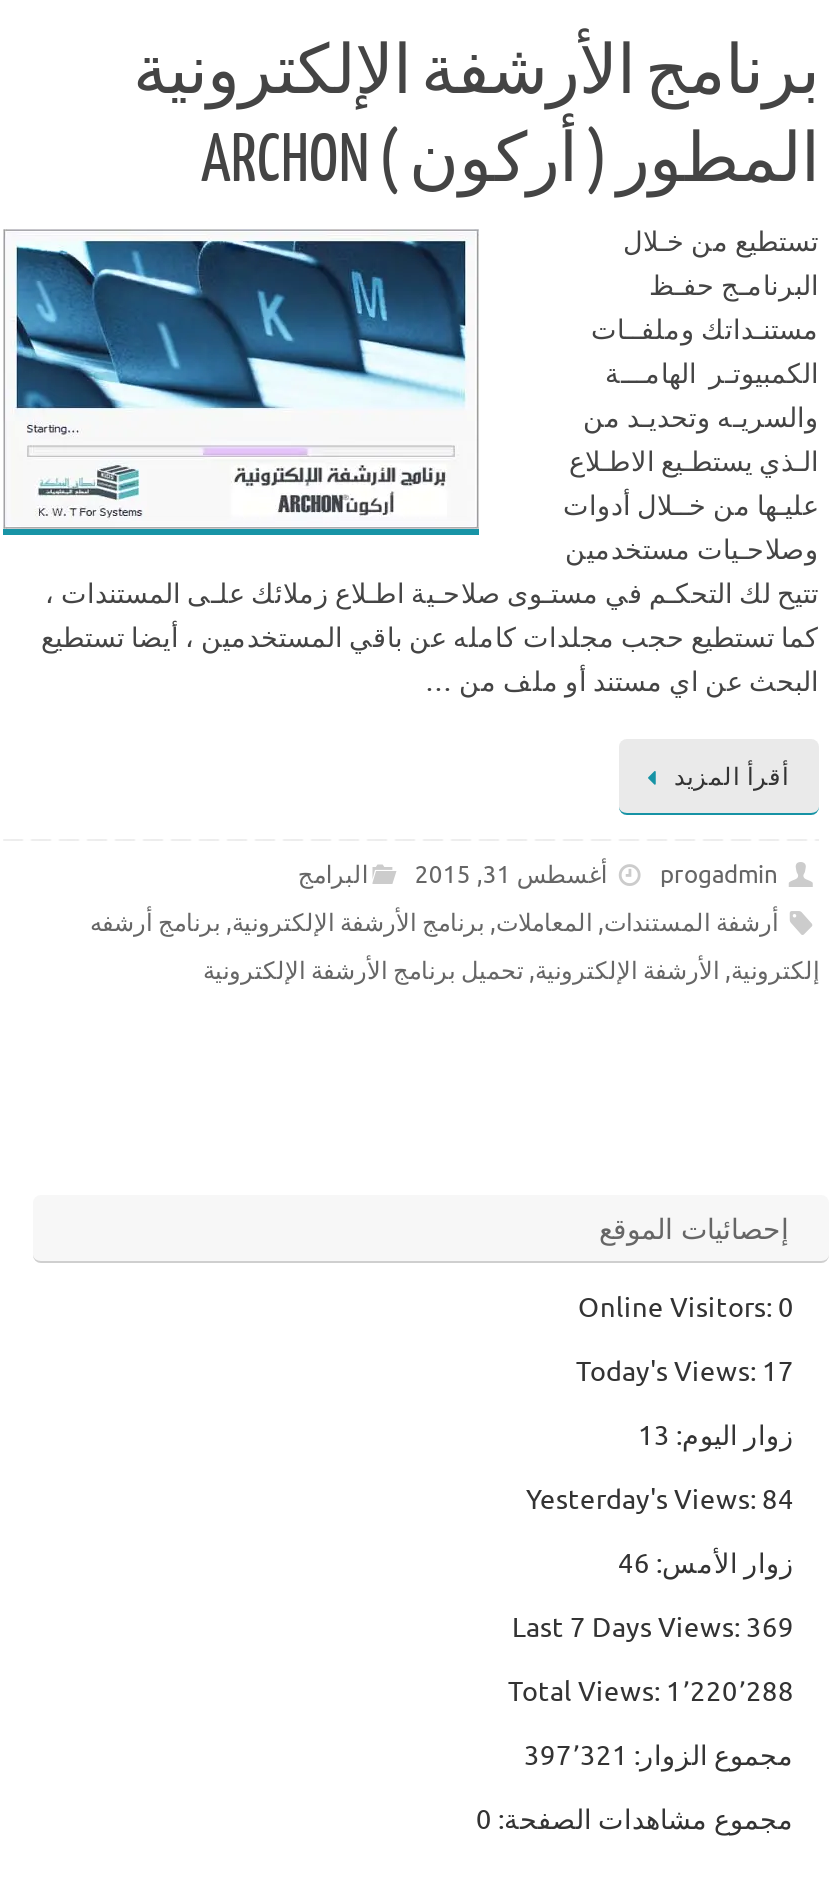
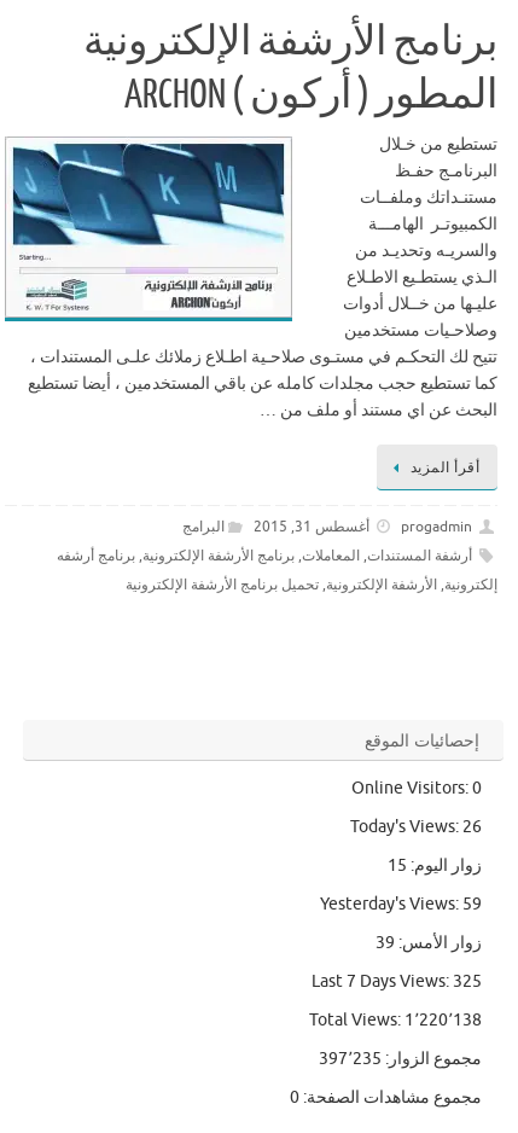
[576,1355,794,1389] Today's Views: 17 -> [351,817,482,837] Today's Views: 26
[638,1419,794,1453] زوار اليوم: 13 -> [388,855,482,876] زوار اليوم: 15
[526,1483,794,1517] Yesterday's Views: 84 -> [321,894,482,914] Yesterday's Views: 59
[618,1547,794,1581] زوار الأمس: 46 -> [376,933,482,953] زوار الأمس: 39
[512,1611,794,1645] Last 7 Days Views: 369 -> [312,971,482,992] Last 7 Days Views: 325
[508,1675,794,1709] Total Views: 1٬220٬288 -> [310,1010,482,1030] Total Views: 1٬220٬138
[524,1739,794,1773] مجموع الزوار: 397٬321 -> [319,1049,482,1069] مجموع الزوار: 397٬235

